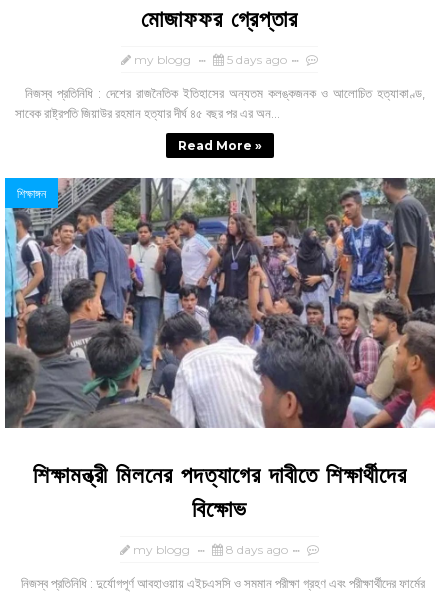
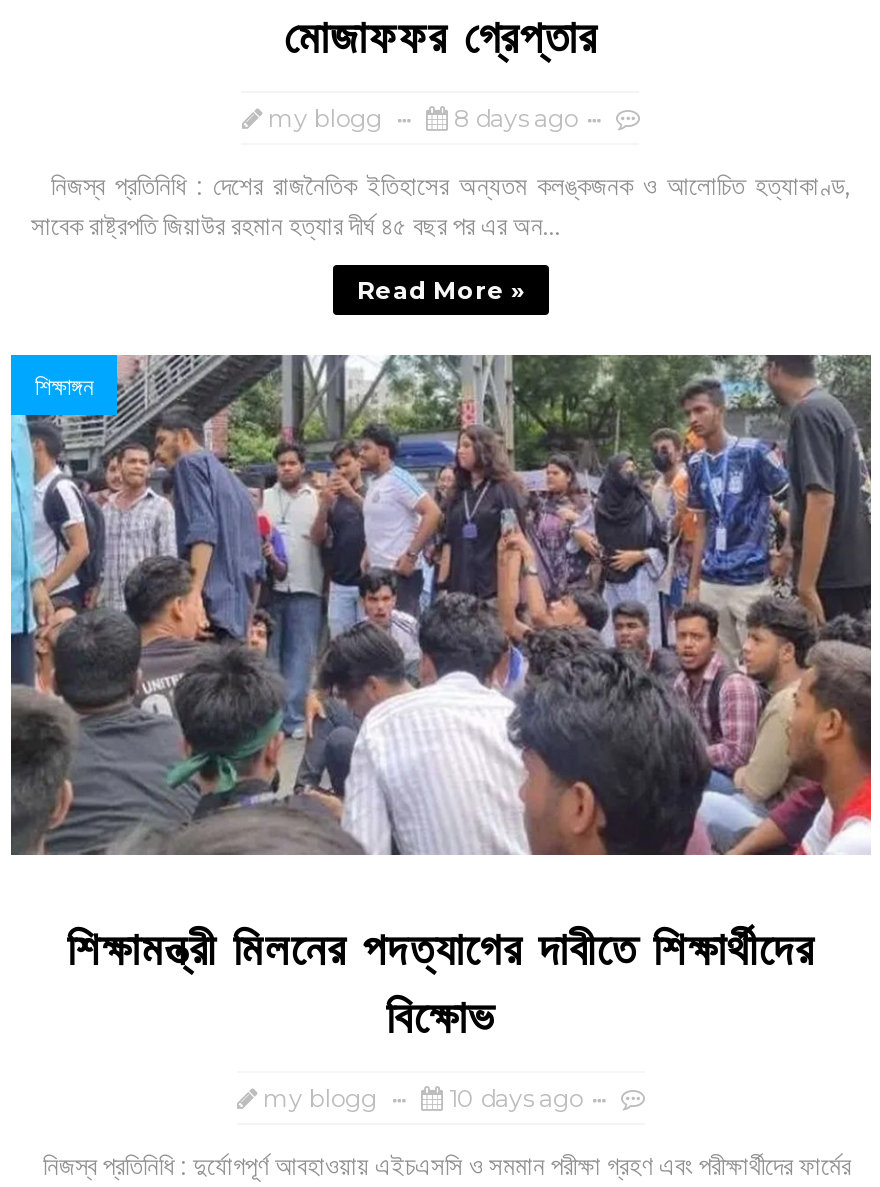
[227,52,287,67] 5 days ago -> [454,103,578,133] 8 days ago
[226,542,288,557] 8 days ago -> [449,1083,583,1113] 10 days ago

